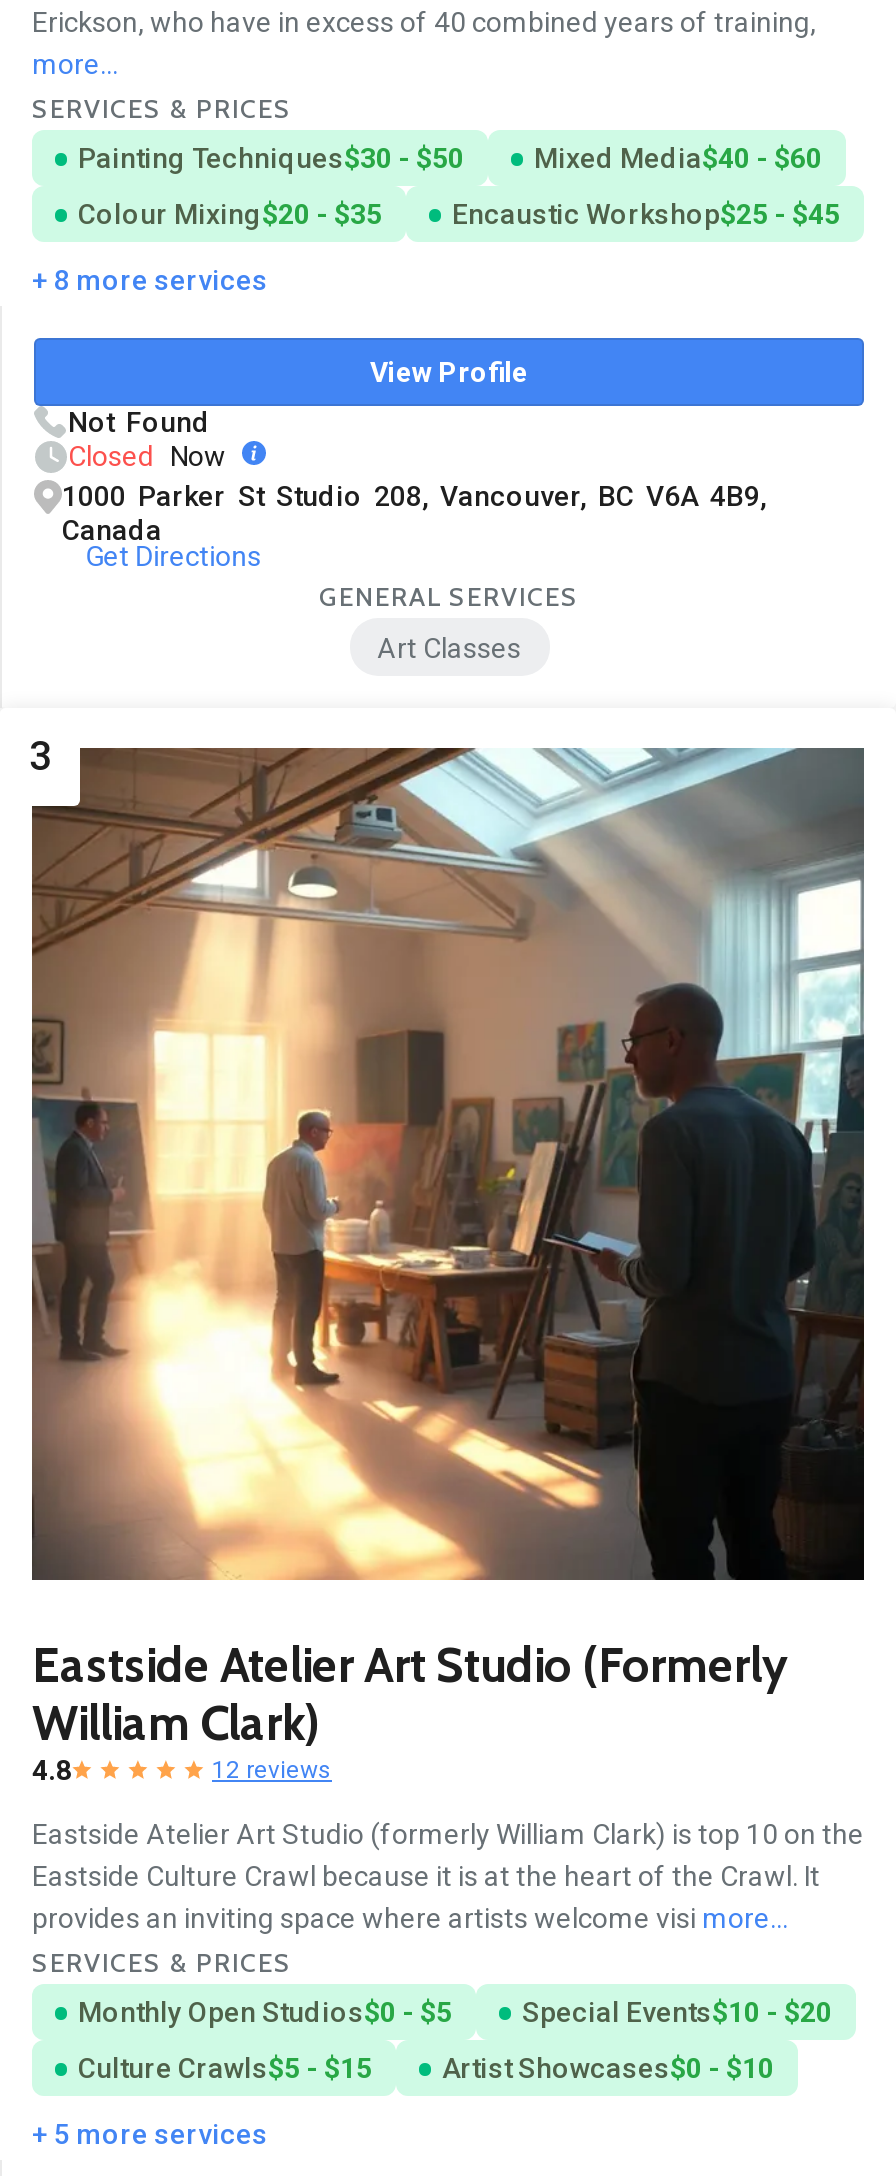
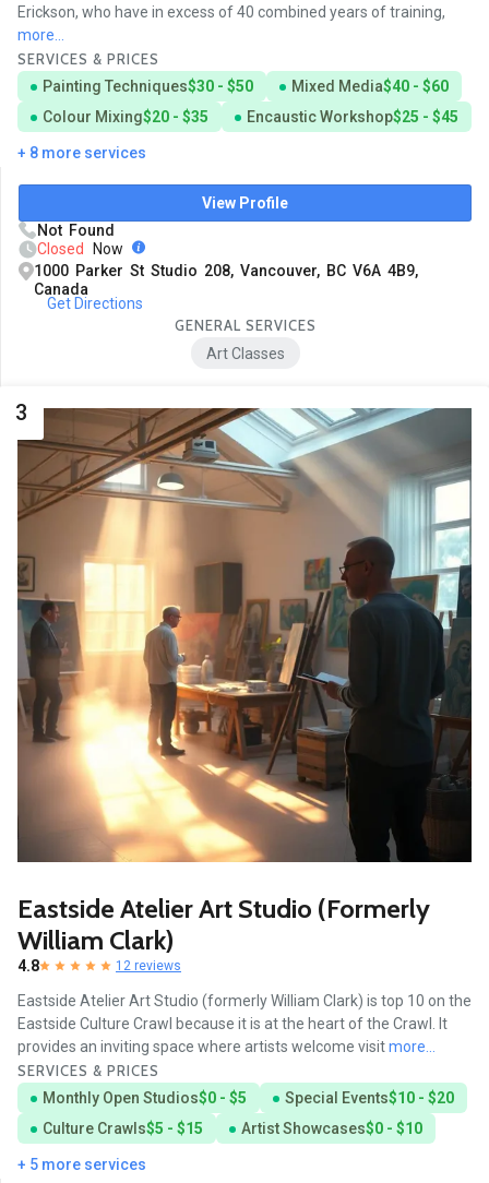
[32,1901,788,1933] provides an inviting space where artists welcome visi more... -> [17,1038,436,1055] provides an inviting space where artists welcome visit more...

